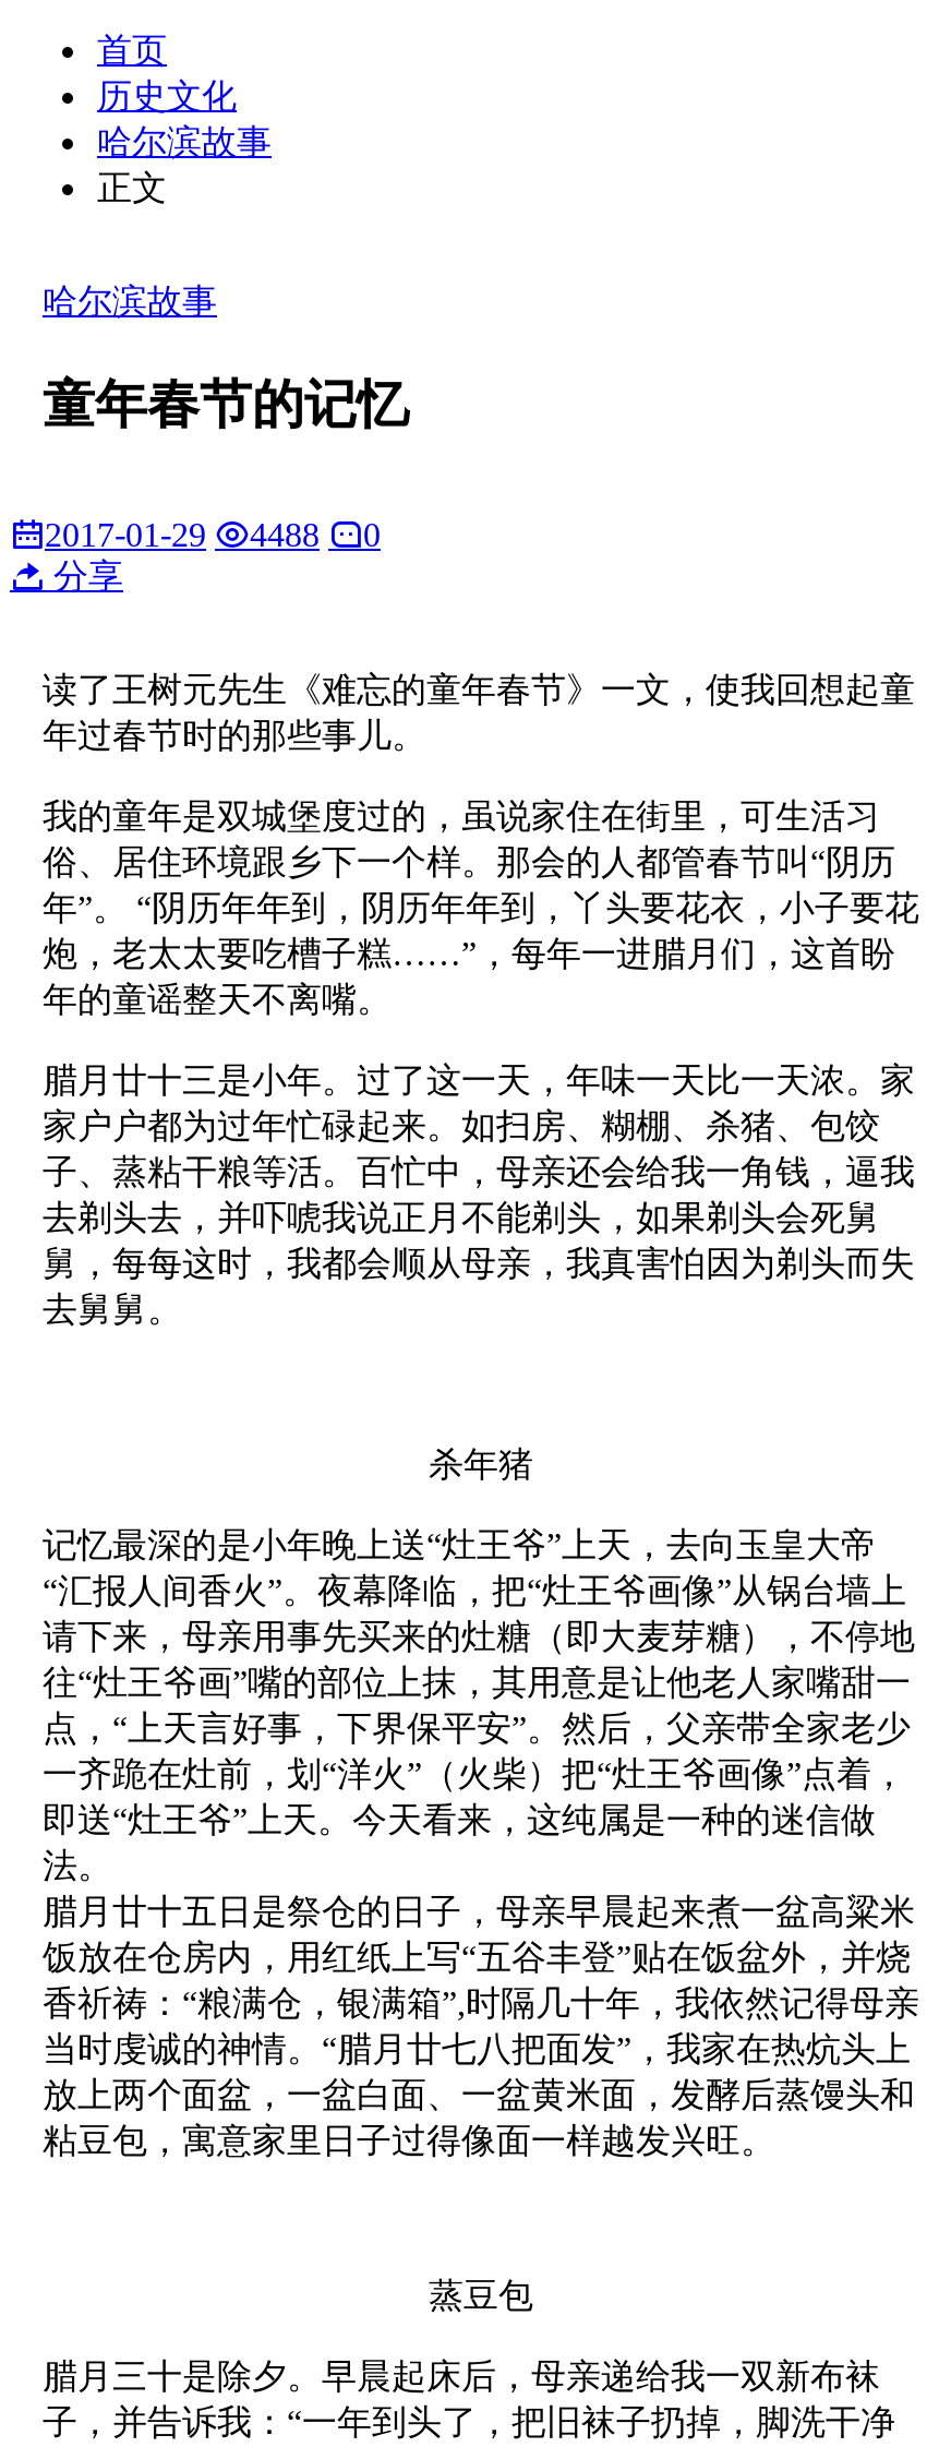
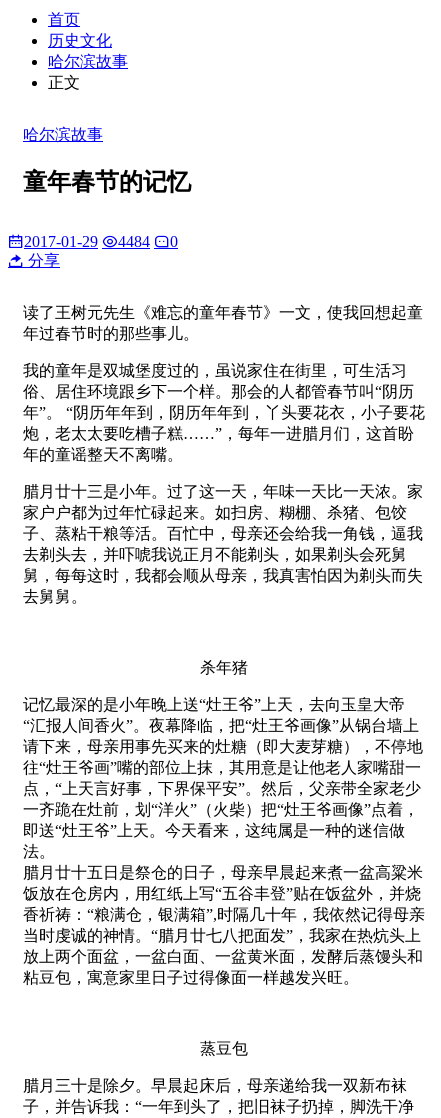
[250,516,320,553] 4488 -> [118,233,150,250] 4484

